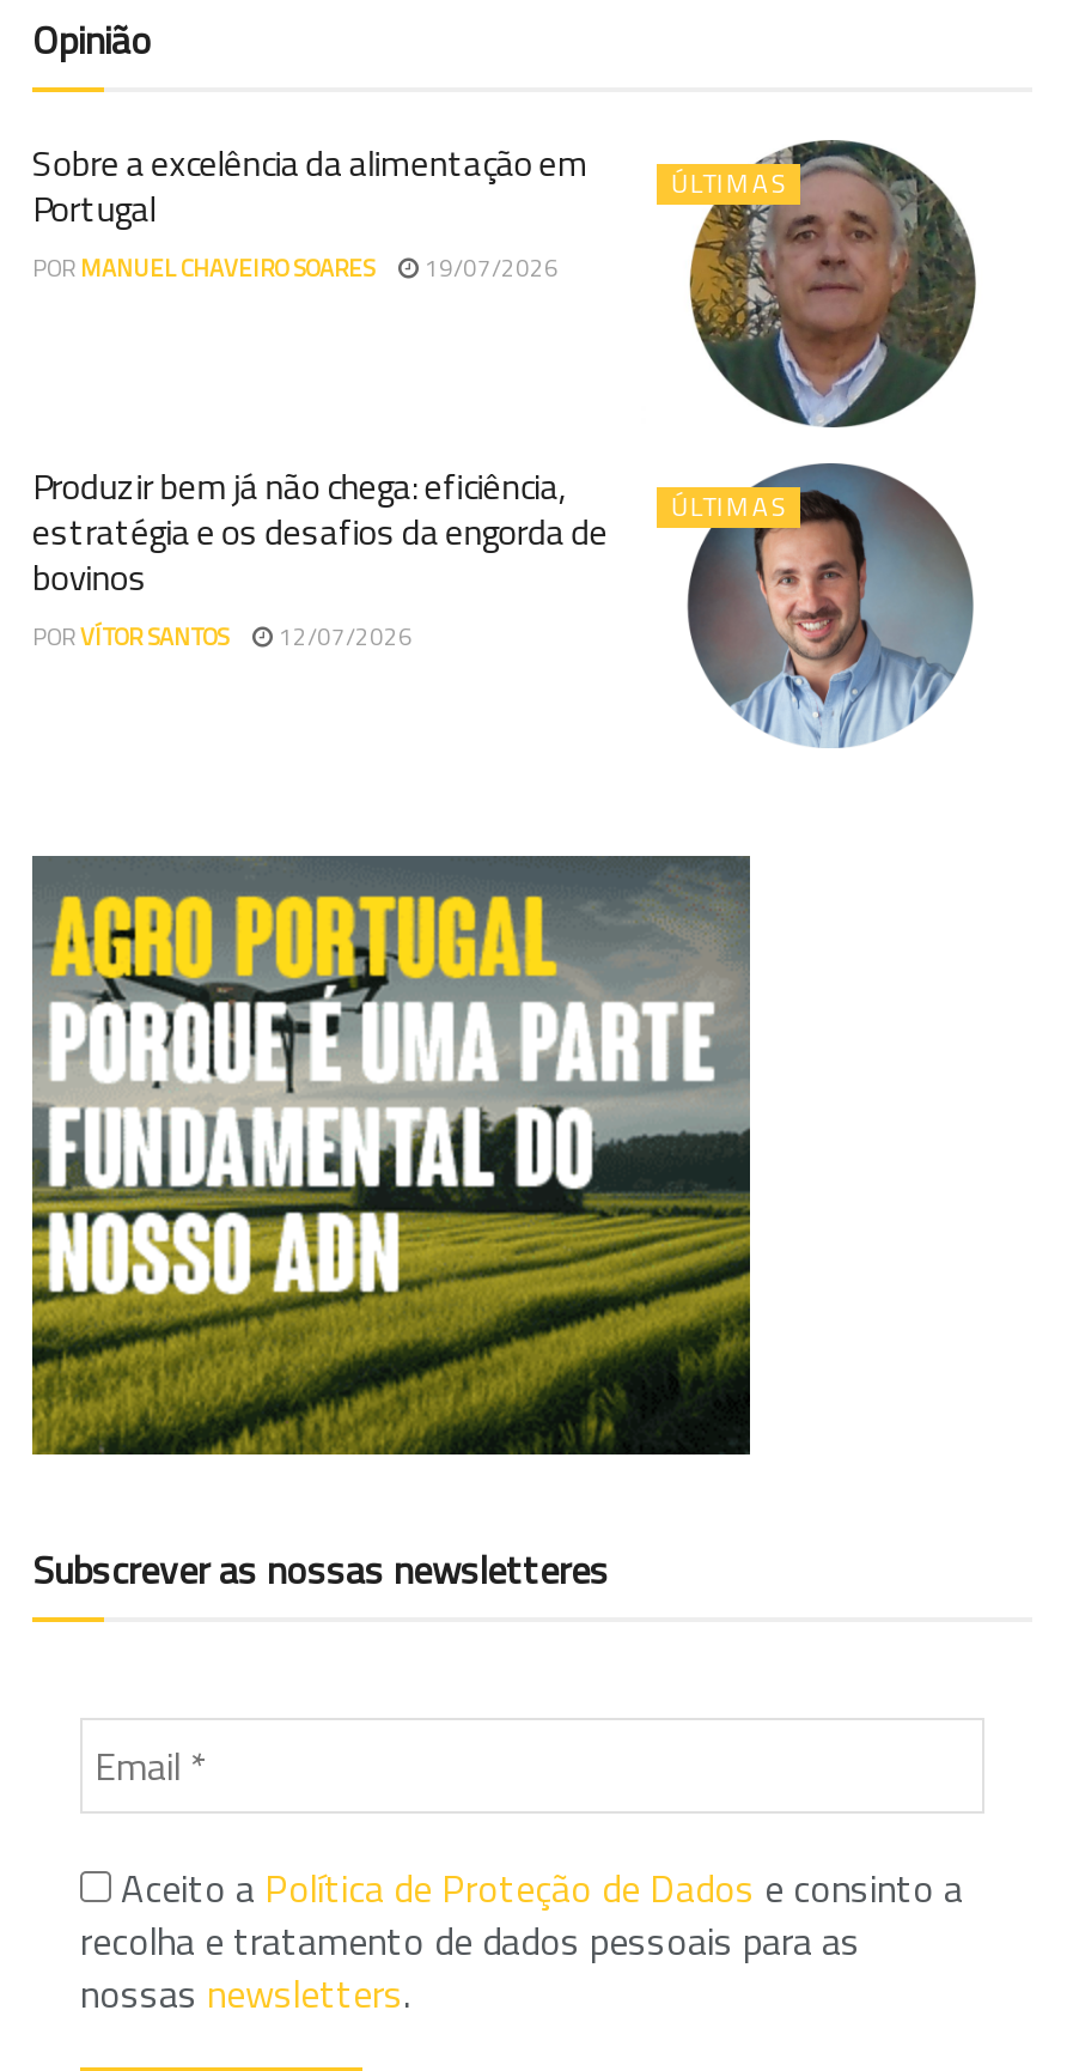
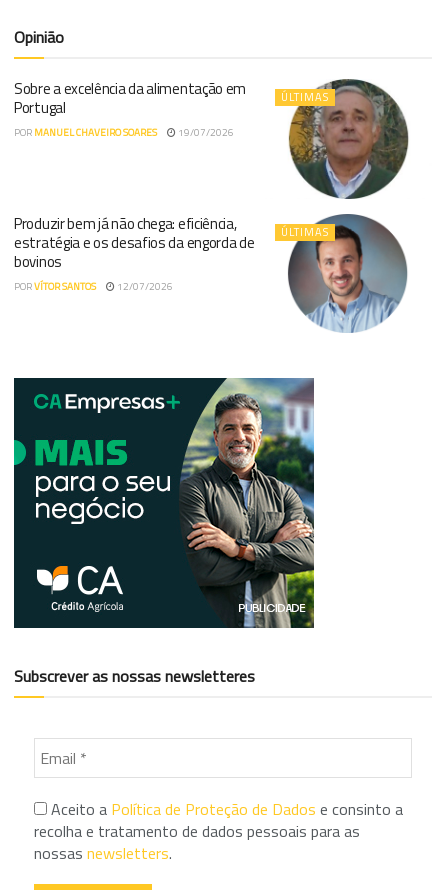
[30,854,752,1457] [image] -> [13,377,315,629] [image]

